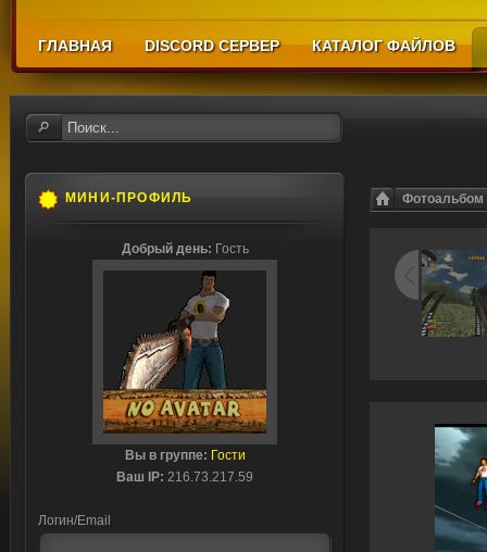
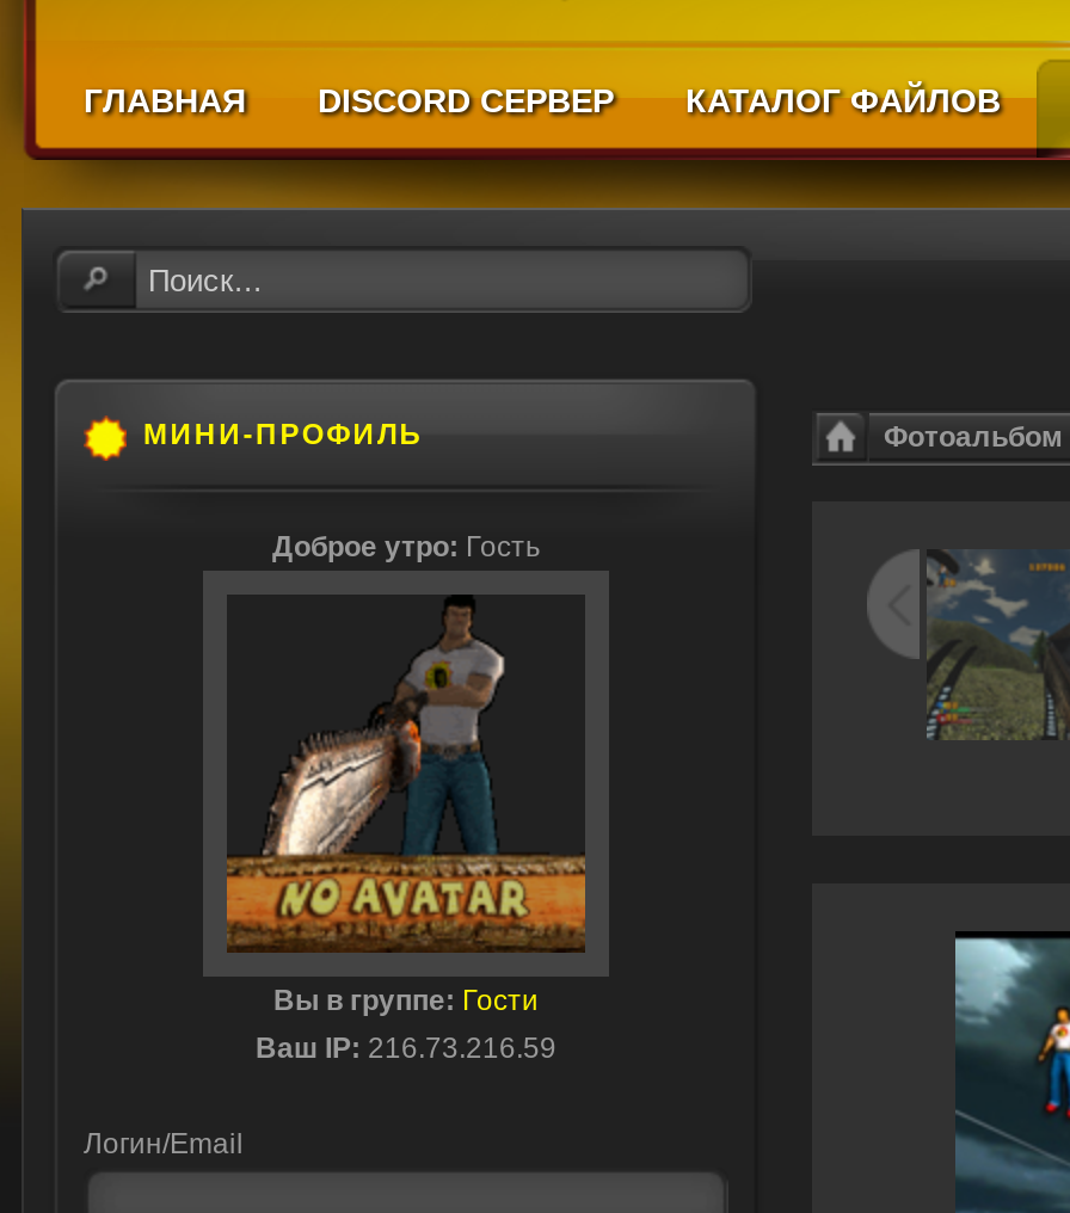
[121,241,248,256] Добрый день: Гость -> [272,530,540,564] Доброе утро: Гость
[116,469,253,485] Ваш IP: 216.73.217.59 -> [256,1032,556,1065] Ваш IP: 216.73.216.59

